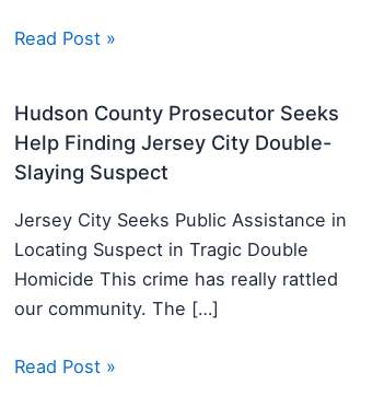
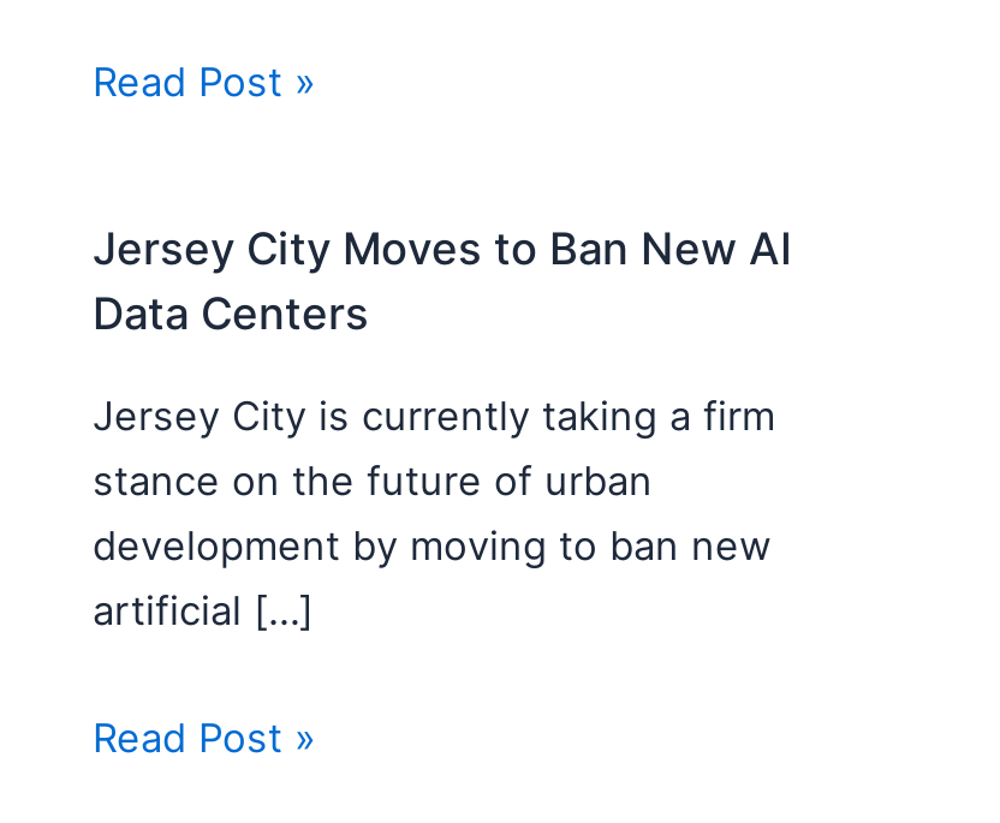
[14,100,339,184] Hudson County Prosecutor Seeks | Help Finding Jersey City Double- | Slaying Suspect -> [93,221,792,338] Jersey City Moves to Ban New AI | Data Centers
[14,208,347,319] Jersey City Seeks Public Assistance in | Locating Suspect in Tragic Double | Homicide This crime has really rattled | our community. The […] -> [93,392,775,635] Jersey City is currently taking a firm | stance on the future of urban | development by moving to ban new | artificial […]

